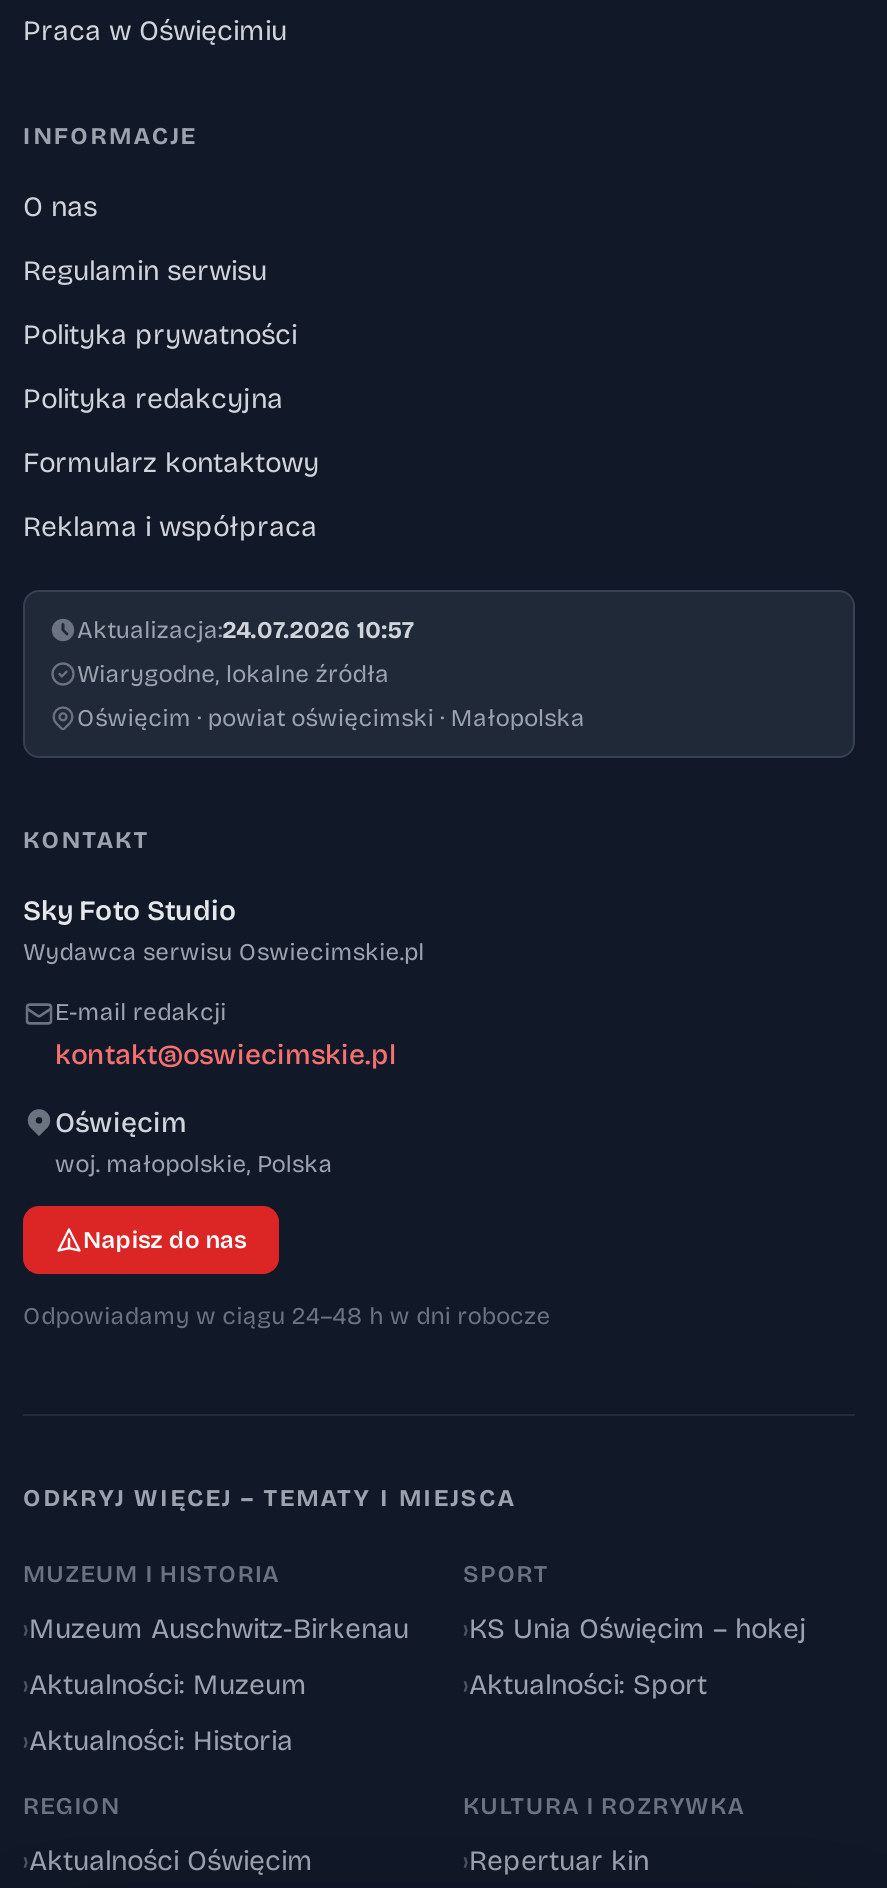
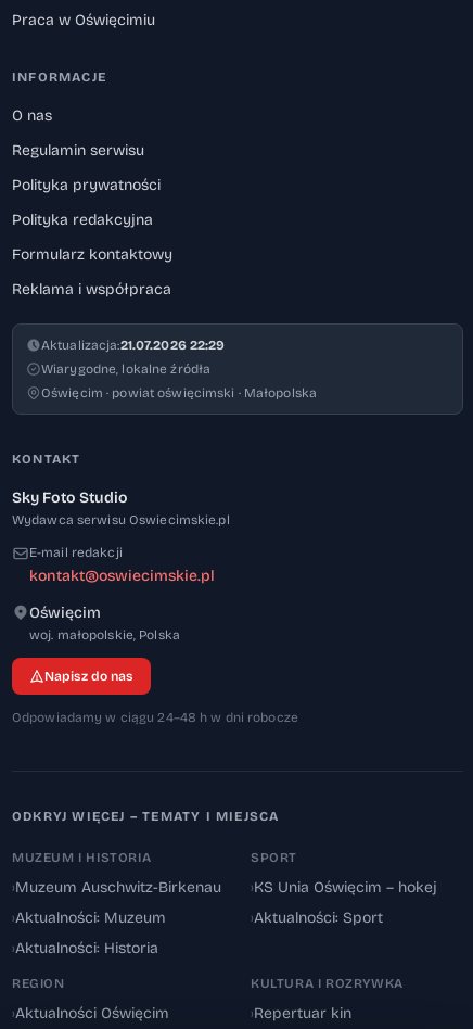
[77,616,414,644] Aktualizacja:24.07.2026 10:57 -> [41,338,225,353] Aktualizacja:21.07.2026 22:29

